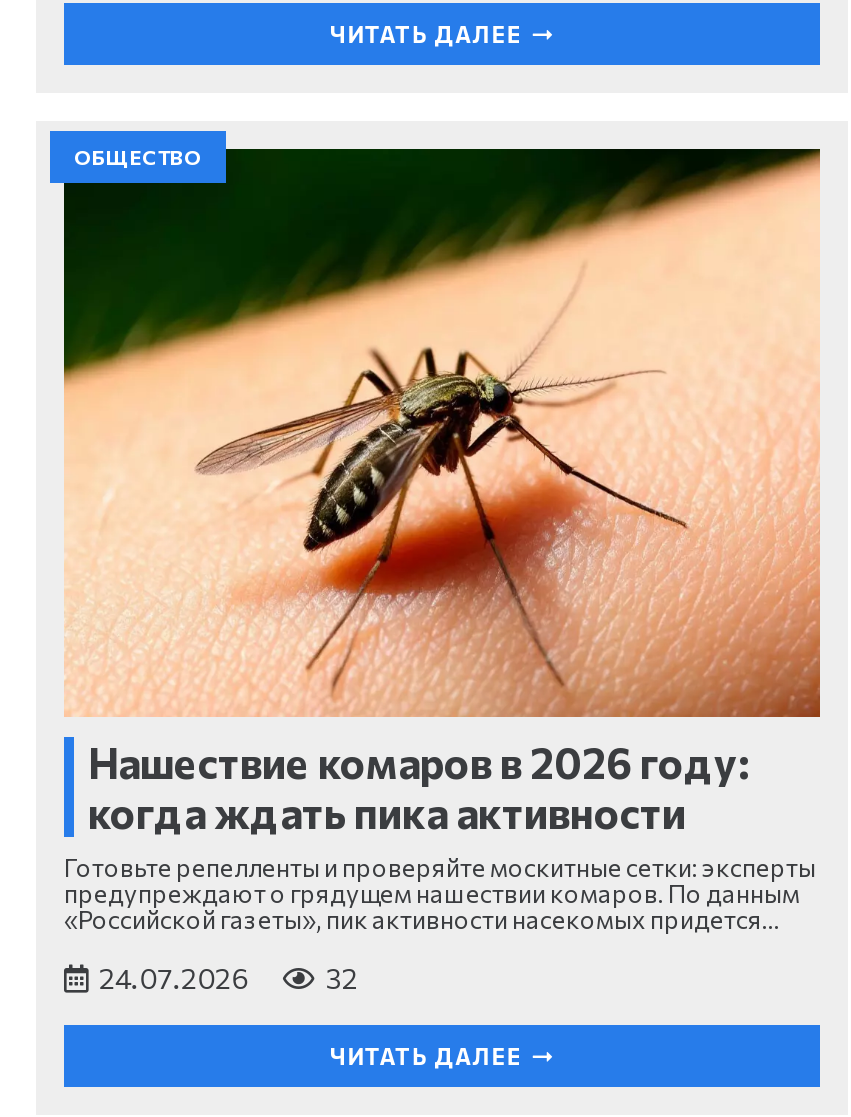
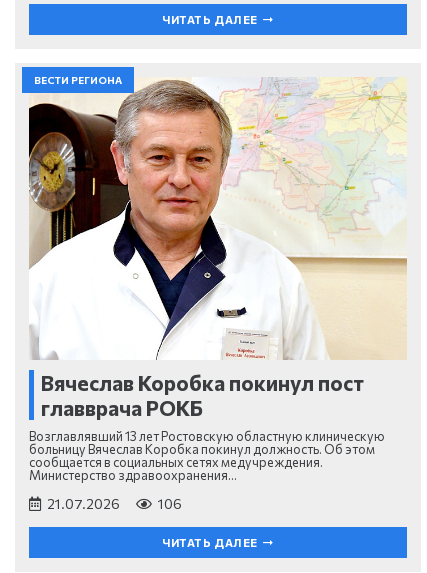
[62,145,822,719] [image] | ОБЩЕСТВО -> [28,74,407,360] [image] | ВЕСТИ РЕГИОНА
[64,737,816,936] Нашествие комаров в 2026 году: | когда ждать пика активности | Готовьте репелленты и проверяйте москитные сетки: эксперты | предупреждают о грядущем нашествии комаров. По данным | «Российской газеты», пик активности насекомых придется… -> [29,370,385,483] Вячеслав Коробка покинул пост | главврача РОКБ | Возглавлявший 13 лет Ростовскую областную клиническую | больницу Вячеслав Коробка покинул должность. Об этом | сообщается в социальных сетях медучреждения. | Министерство здравоохранения…
[99,962,358,996] 24.07.2026 | 32 -> [47,495,182,512] 21.07.2026 | 106

